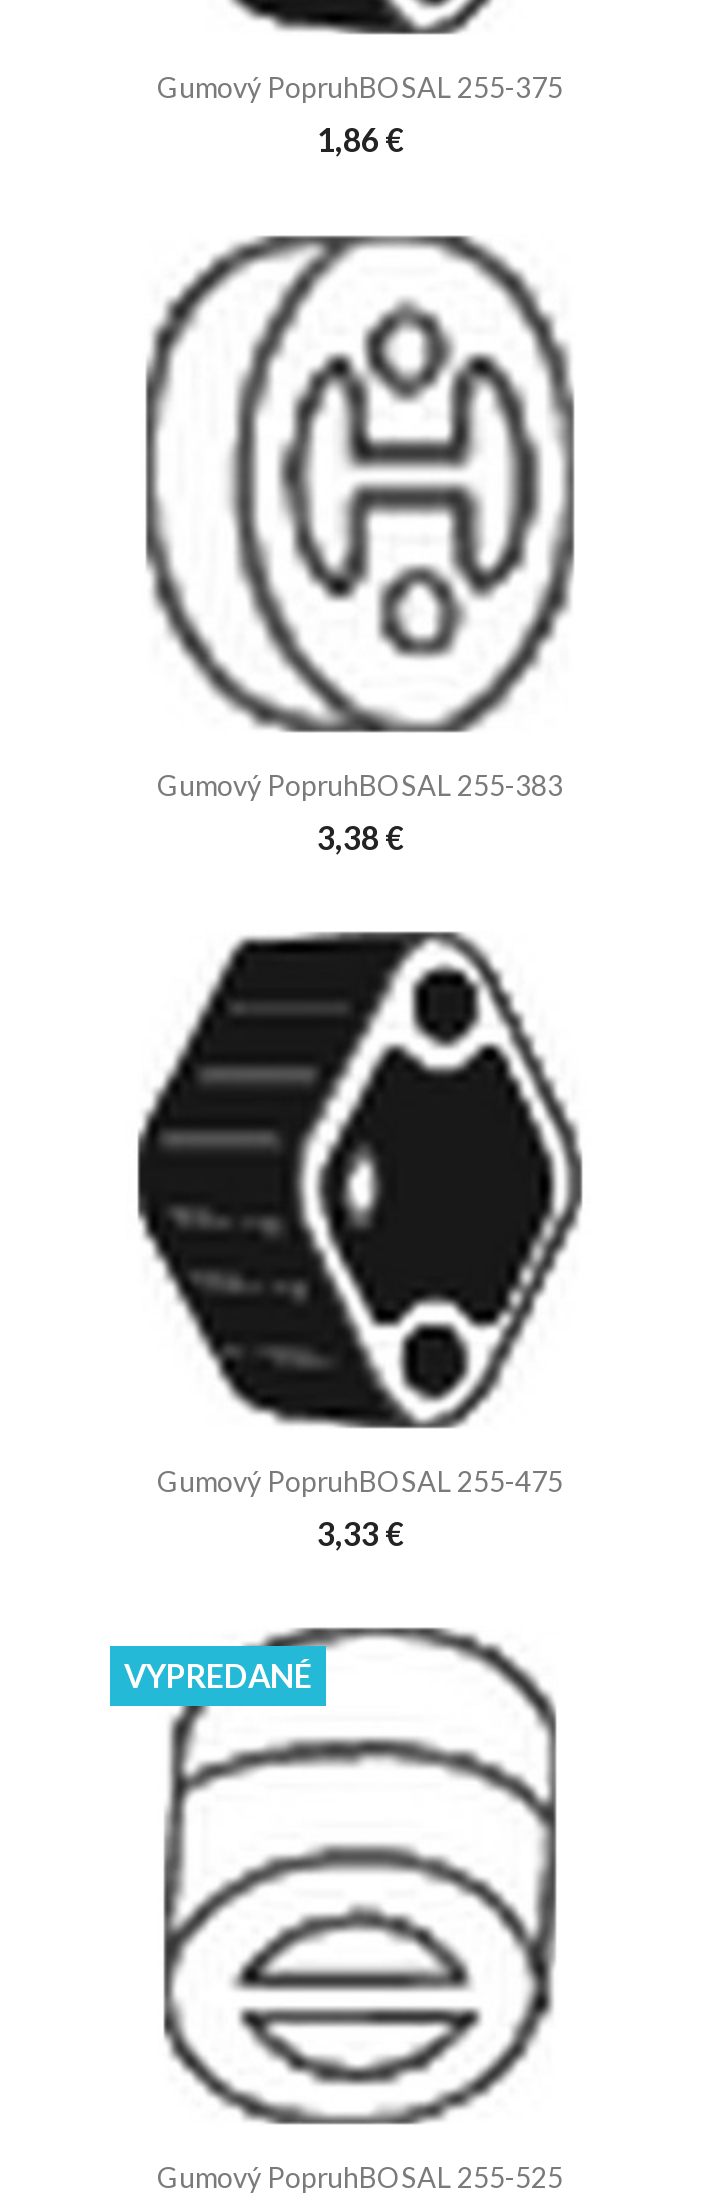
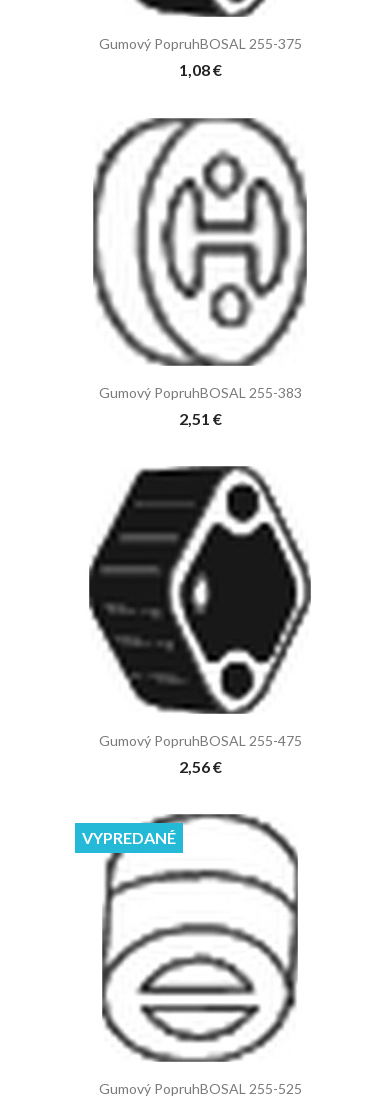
[317,121,403,159] 1,86 € -> [178,60,221,79] 1,08 €
[317,817,403,855] 3,38 € -> [178,409,221,428] 2,51 €
[317,1514,403,1552] 3,33 € -> [178,757,221,776] 2,56 €

